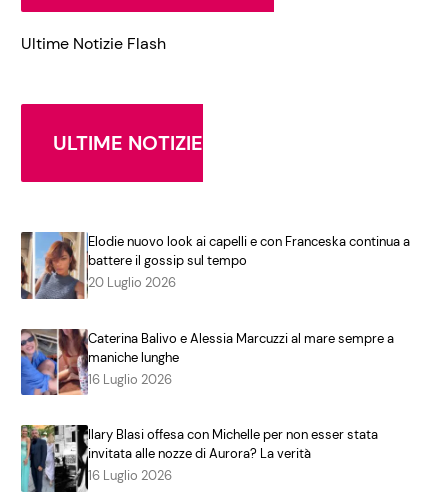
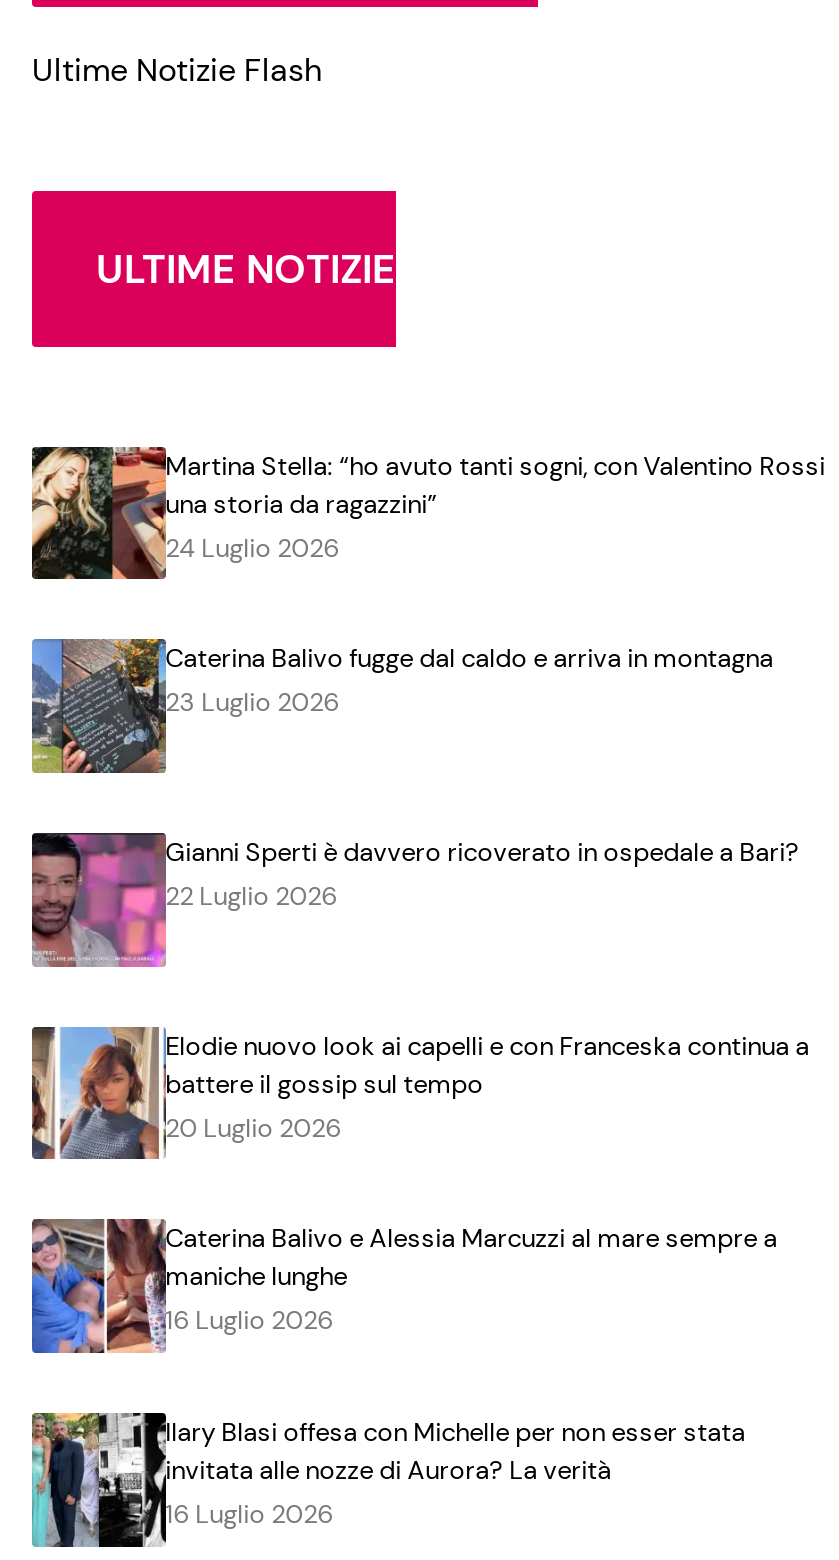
none -> [30,638,799,913] [image] | Gianni Sperti è davvero ricoverato in ospedale a Bari? | 22 Luglio 2026
none -> [30,830,168,968] [image]
none -> [32,444,825,719] [image] | Martina Stella: “ho avuto tanti sogni, con Valentino Rossi | una storia da ragazzini” | 24 Luglio 2026 | Caterina Balivo fugge dal caldo e arriva in montagna | 23 Luglio 2026

